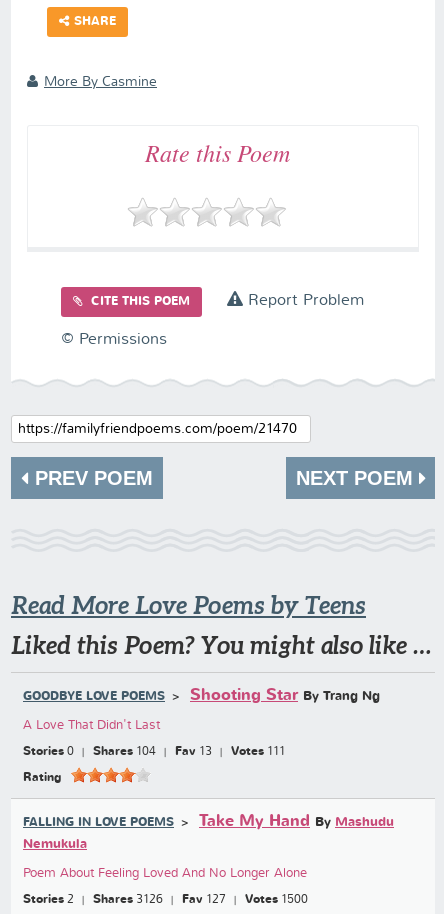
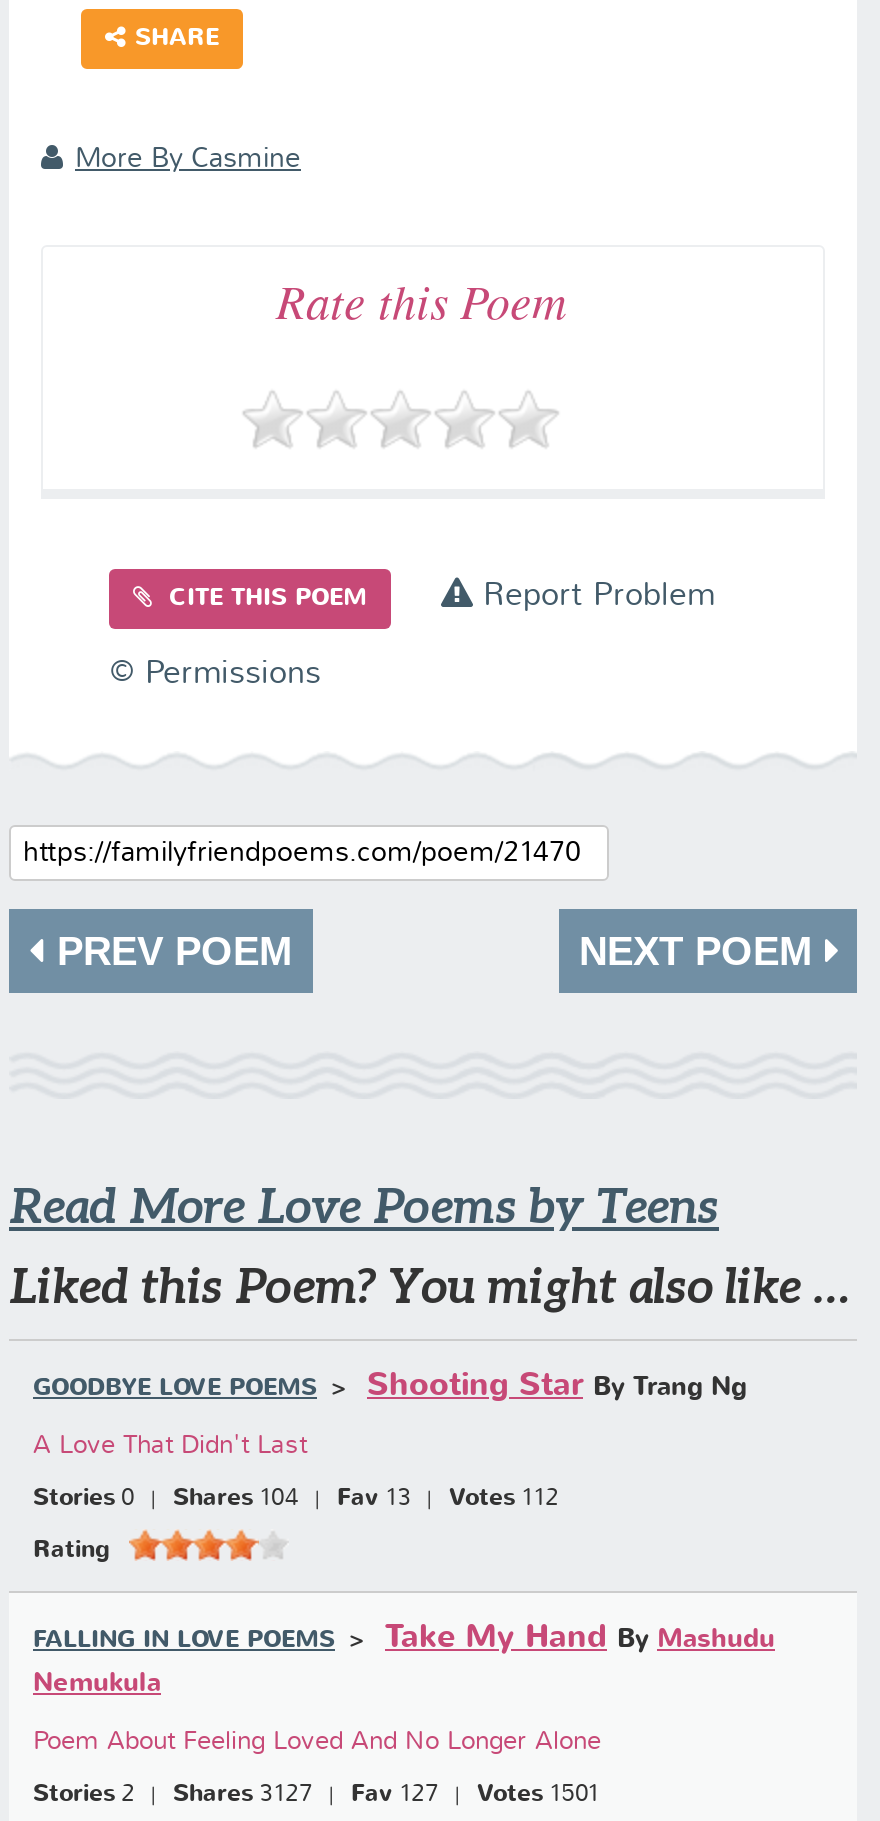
[23,746,286,758] Stories 0 Shares 104 Fav 13 Votes 111 -> [33,1487,559,1511] Stories 0 Shares 104 Fav 13 Votes 112
[93,894,163,906] Shares 3126 -> [173,1783,313,1807] Shares 3127
[245,894,308,906] Votes 1500 -> [477,1783,601,1807] Votes 1501

